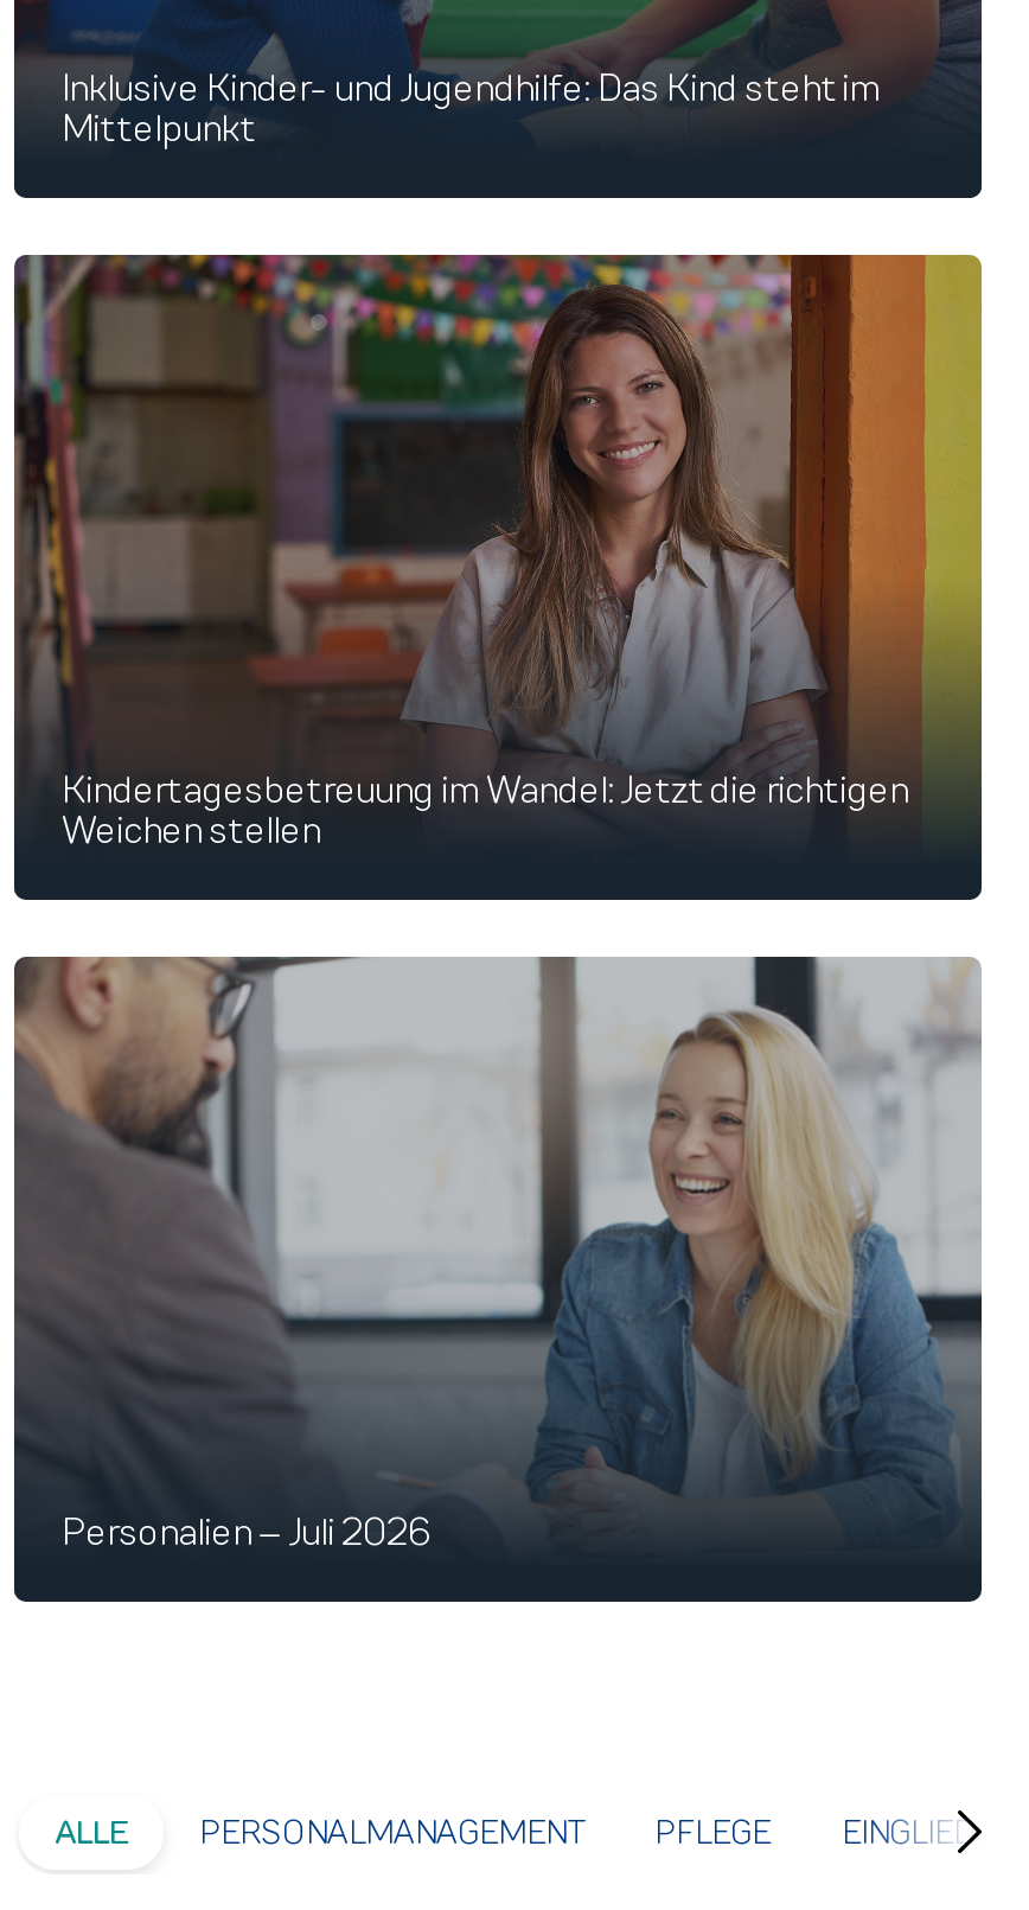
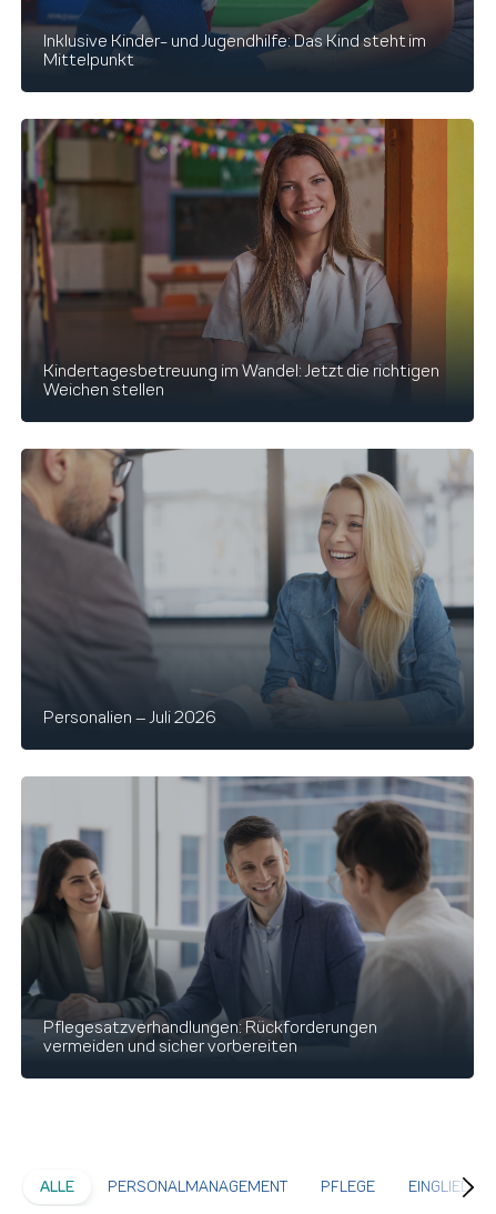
none -> [21,776,473,1059] [image] | Pflegesatzverhandlungen: Rückforderungen | vermeiden und sicher vorbereiten

